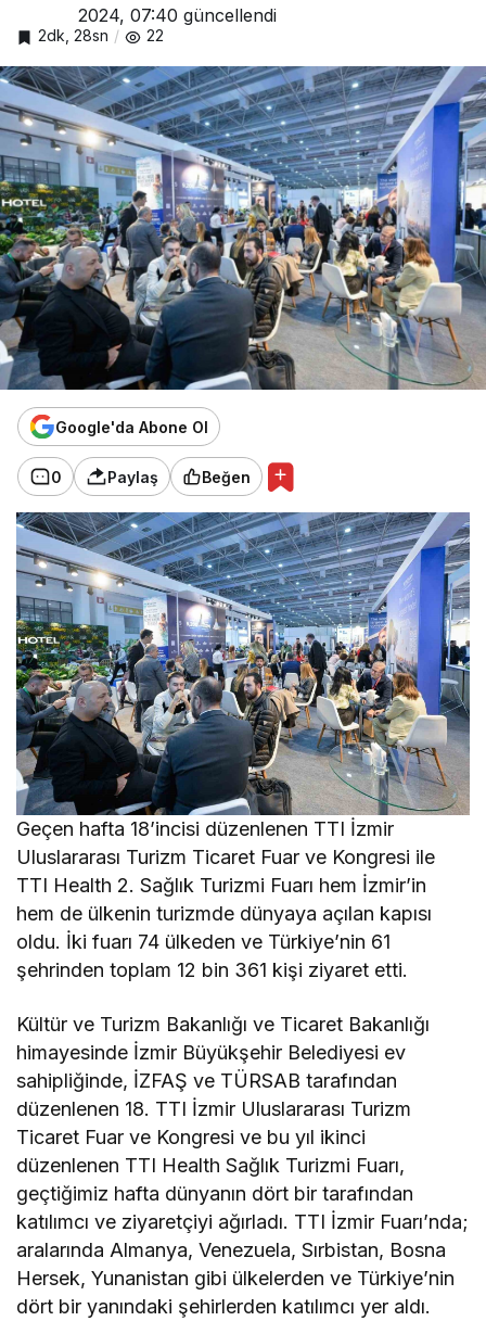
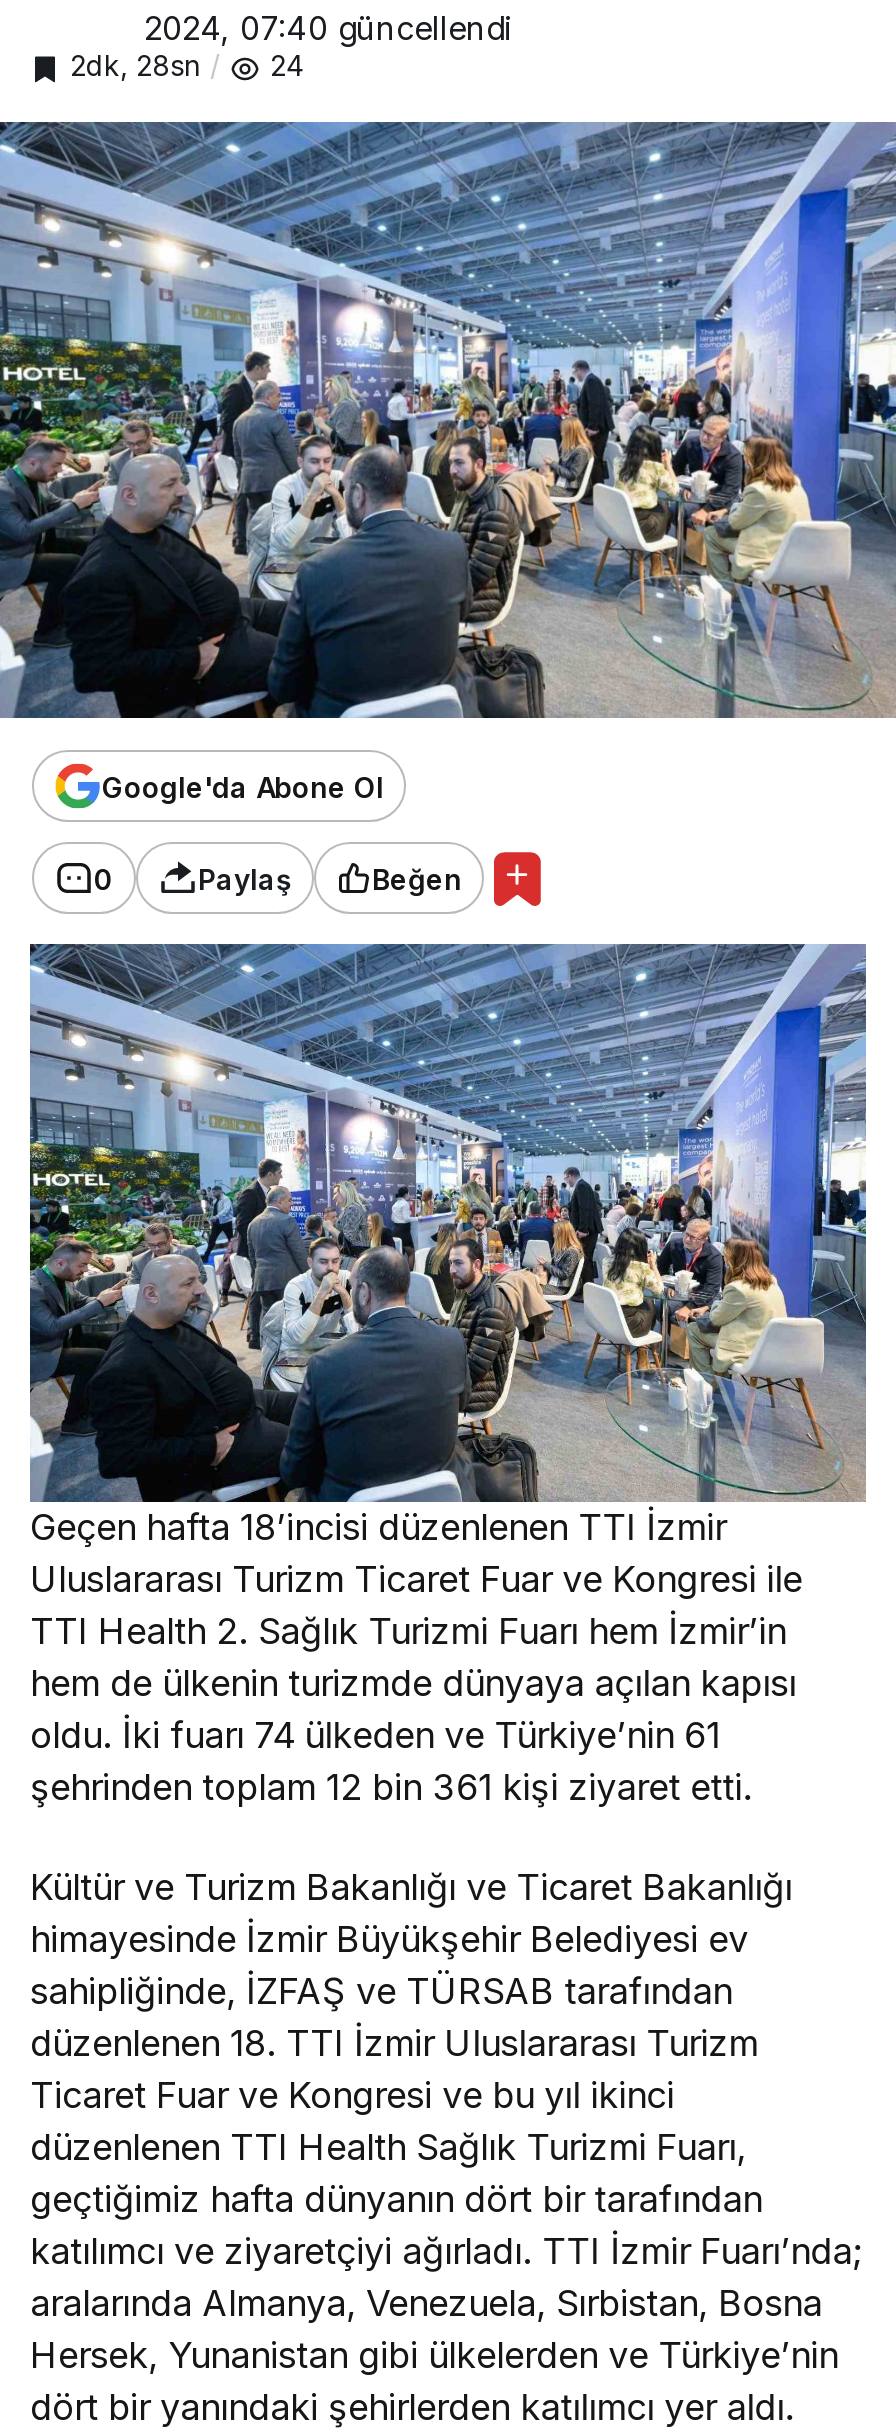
[146,26,164,45] 22 -> [270,48,304,82] 24

